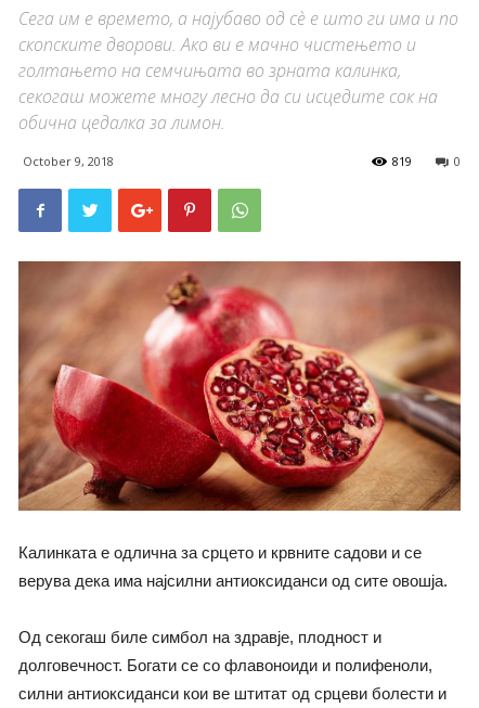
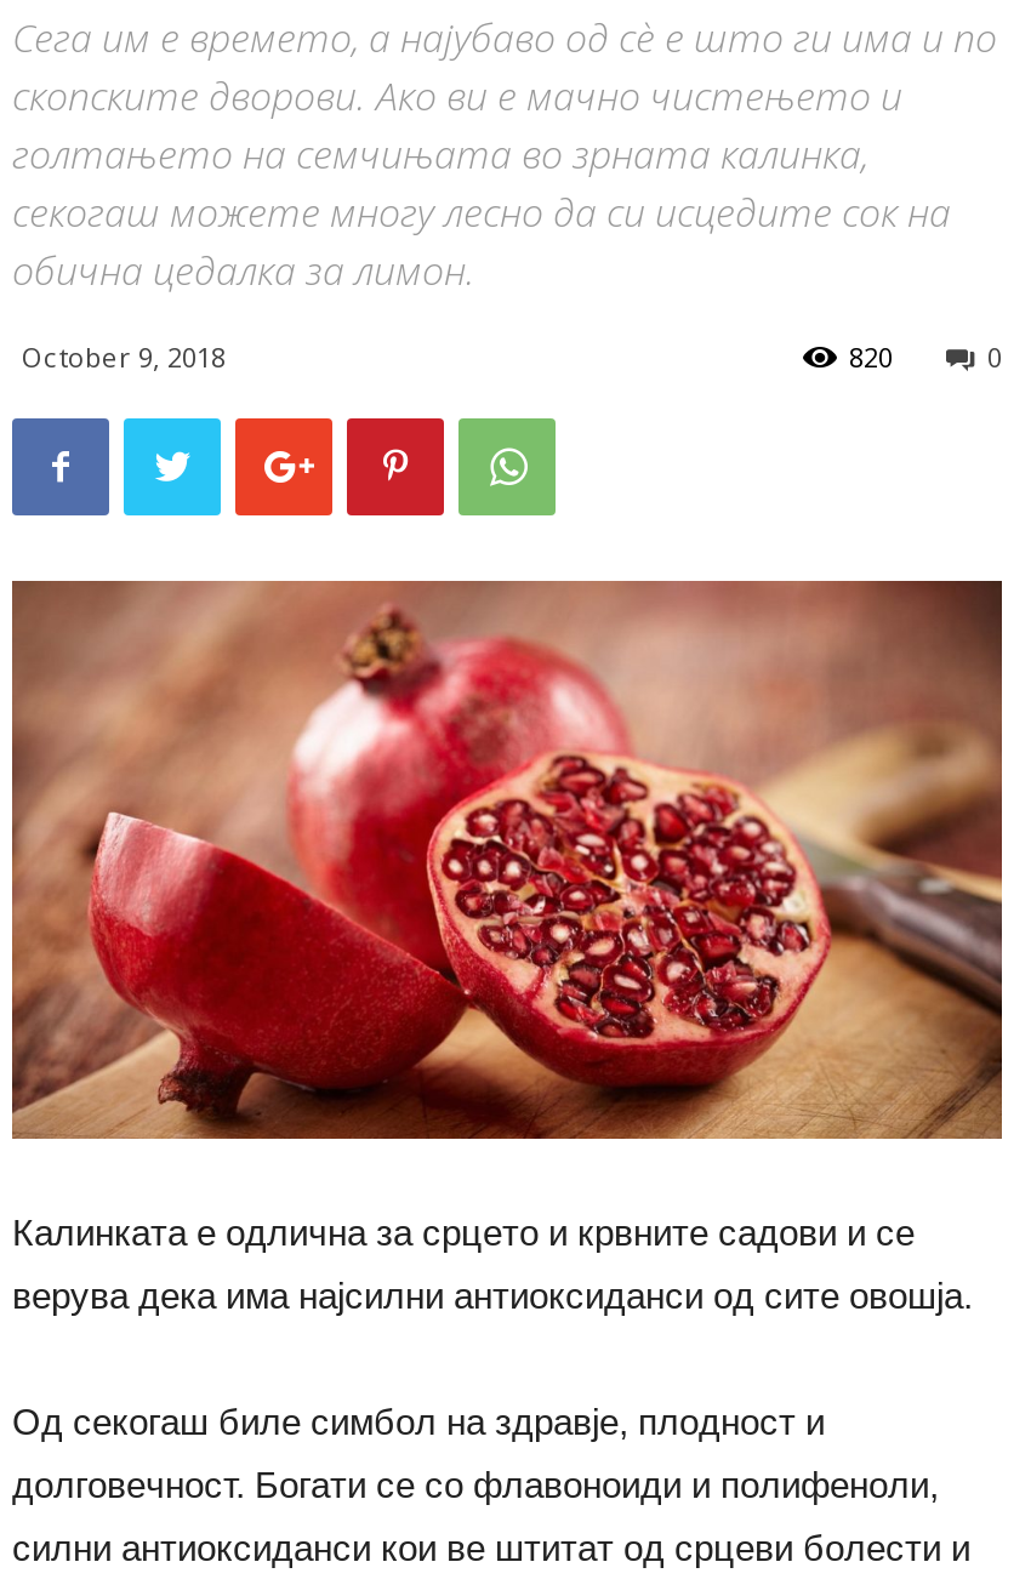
[392,153,412,169] 819 -> [849,338,893,375] 820

